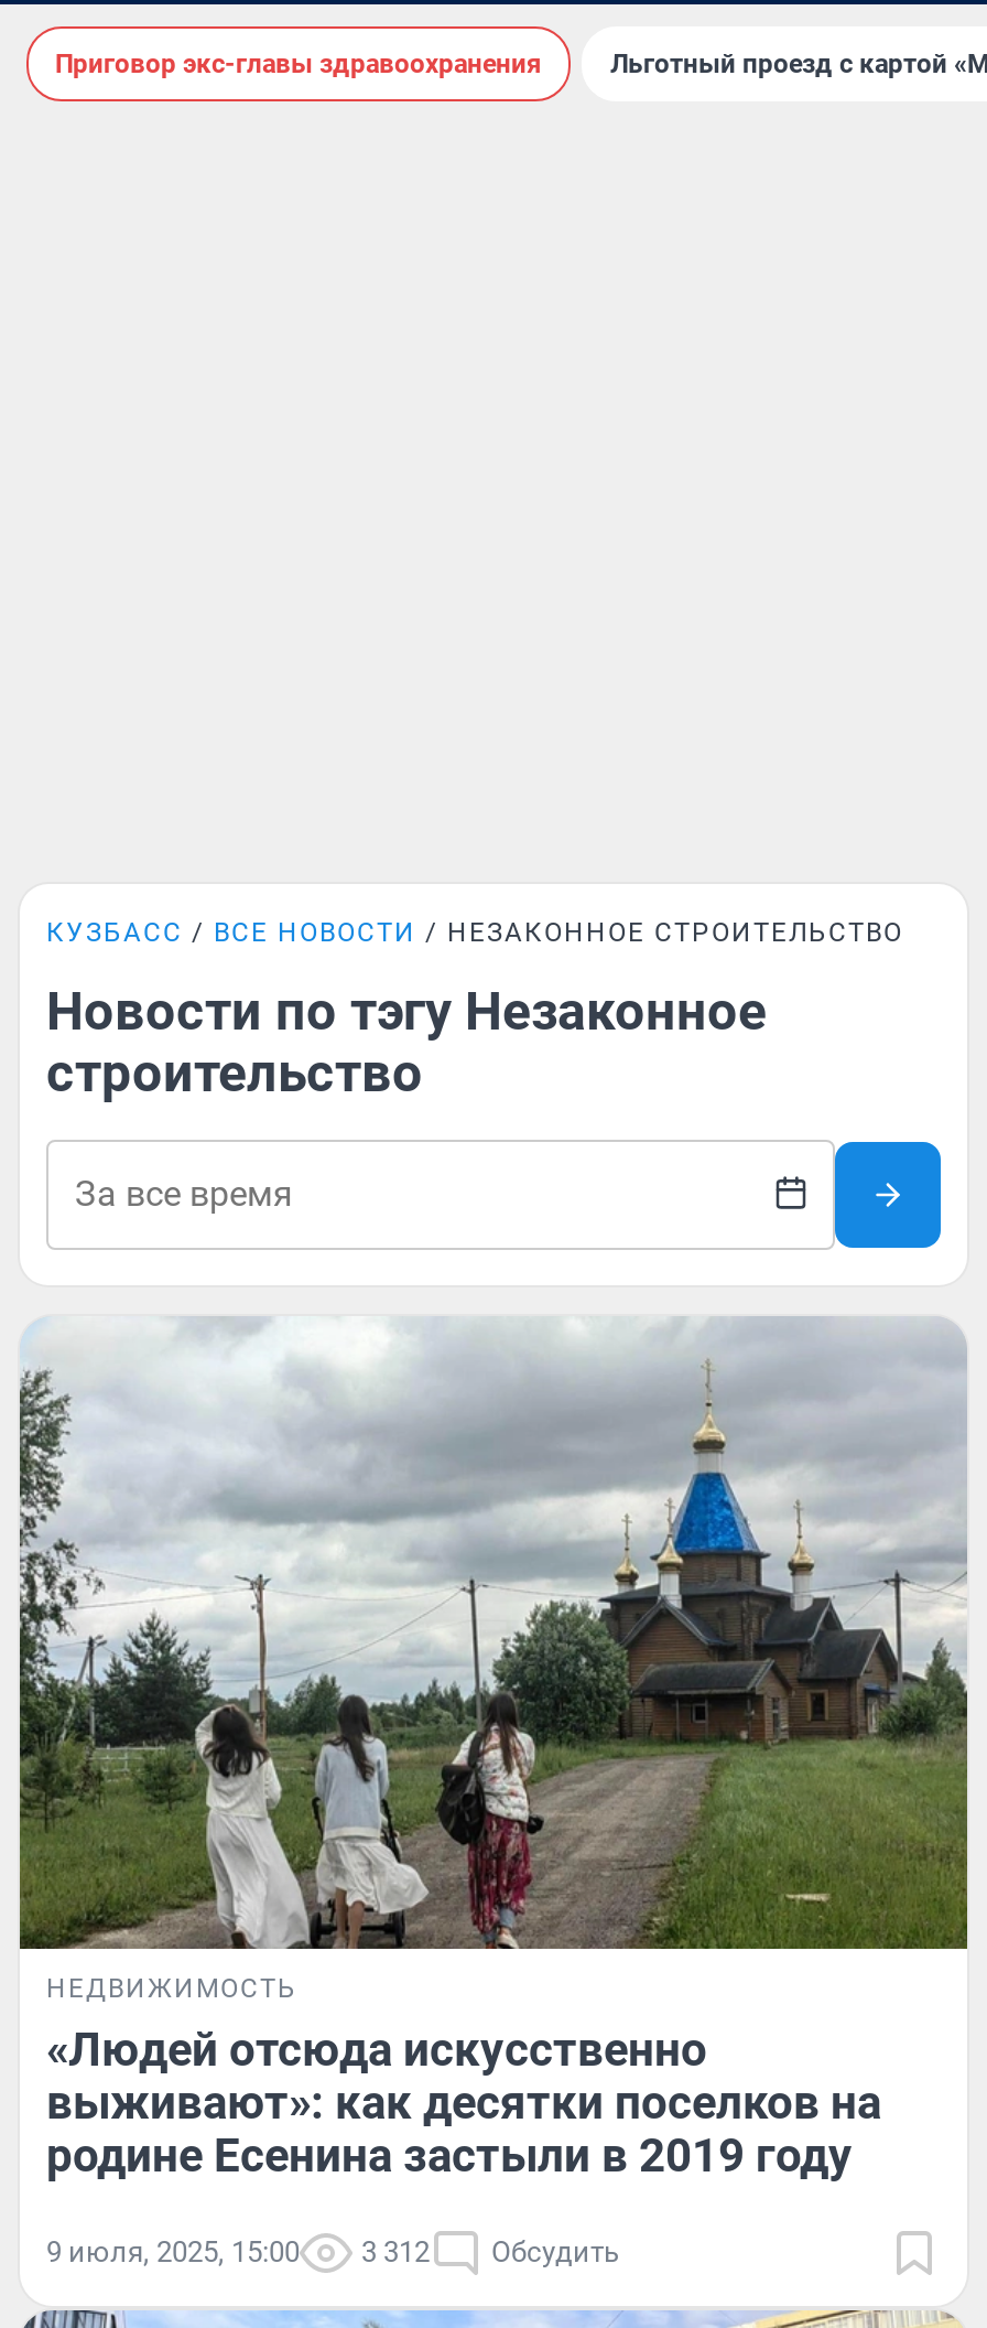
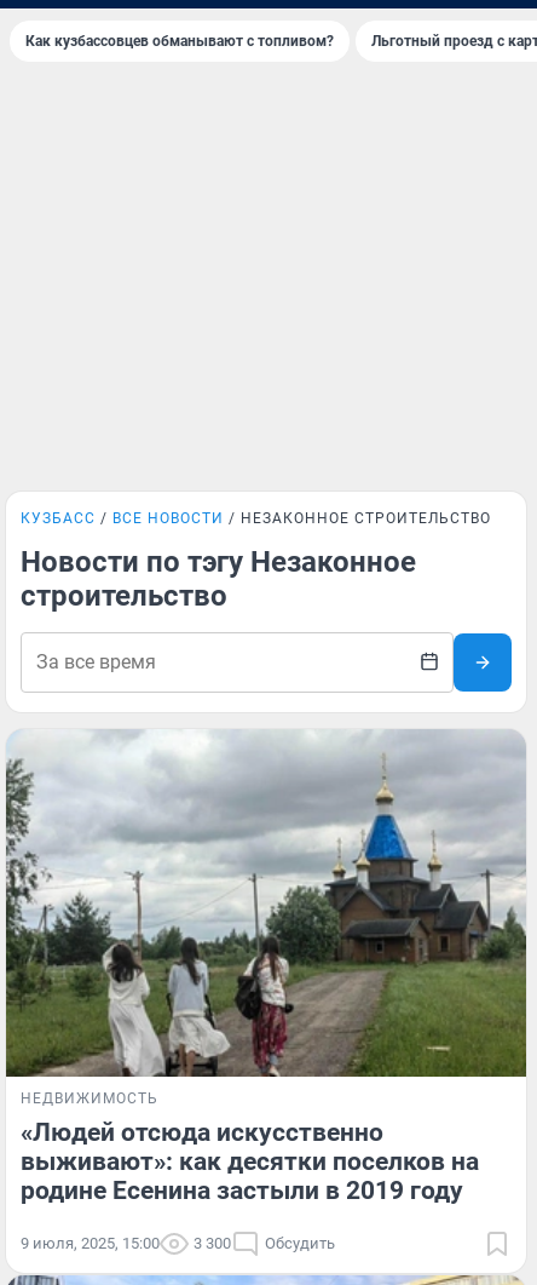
[55,48,542,79] Приговор экс-главы здравоохранения -> [25,33,334,50] Как кузбассовцев обманывают с топливом?
[46,2235,619,2268] 9 июля, 2025, 15:00 3 312 Обсудить -> [21,1234,335,1252] 9 июля, 2025, 15:00 3 300 Обсудить

